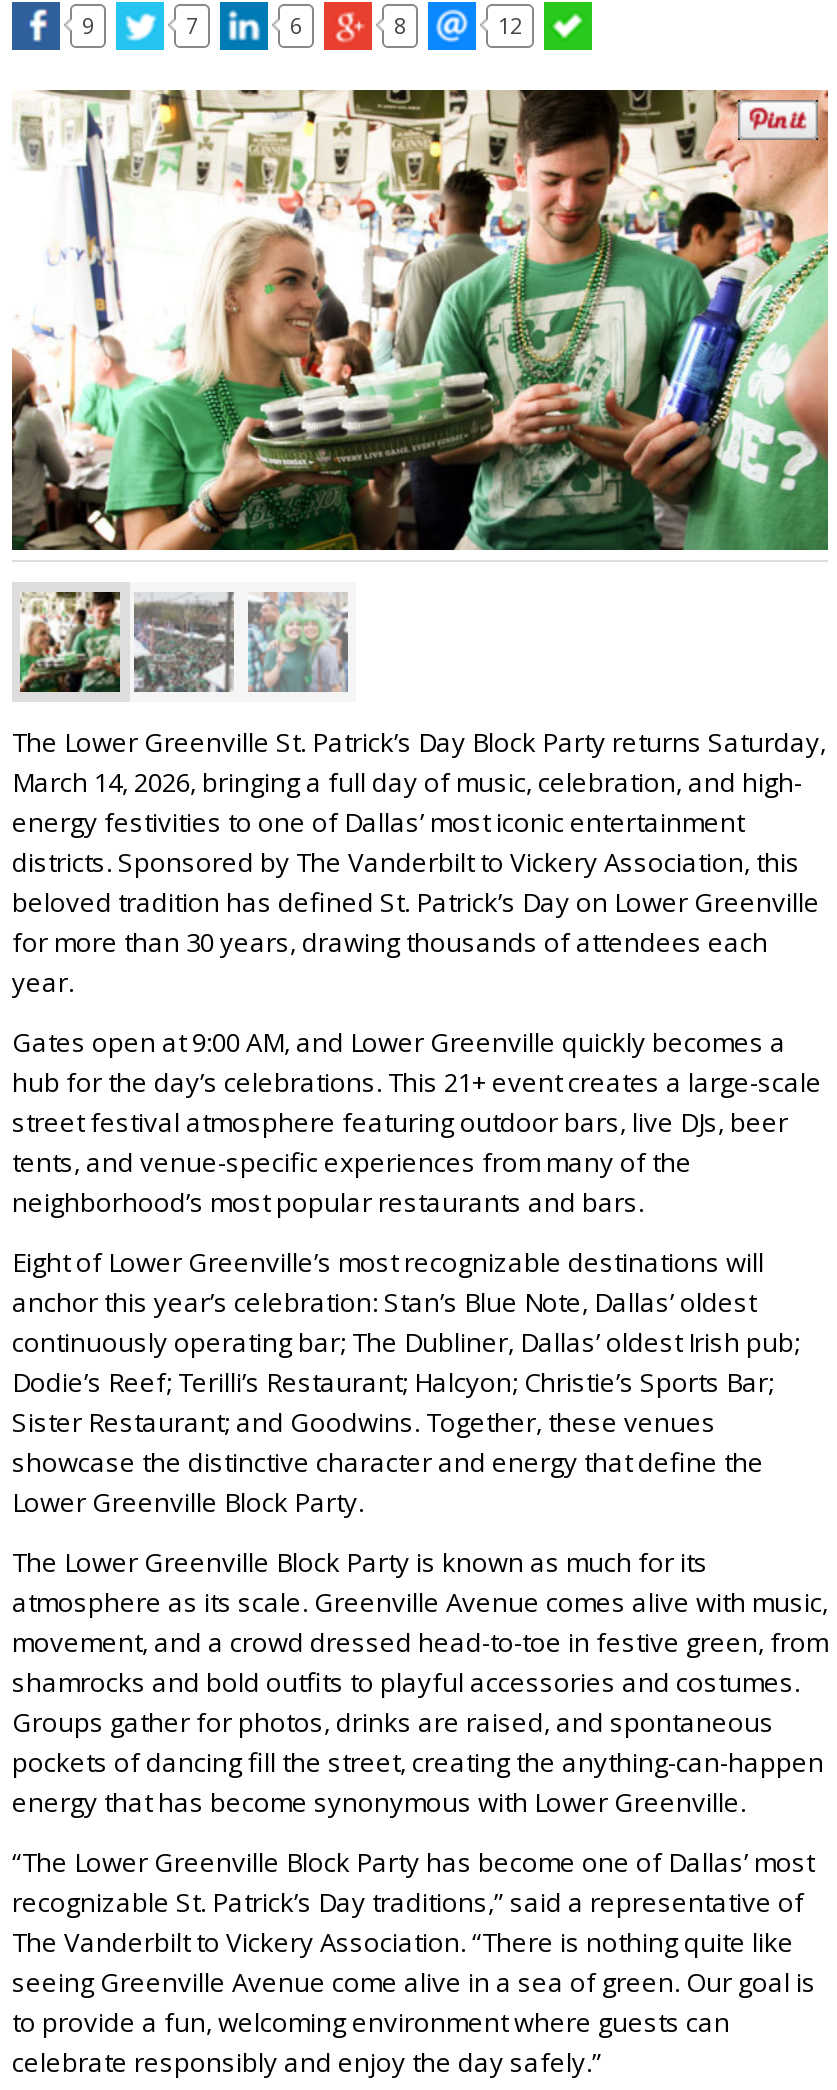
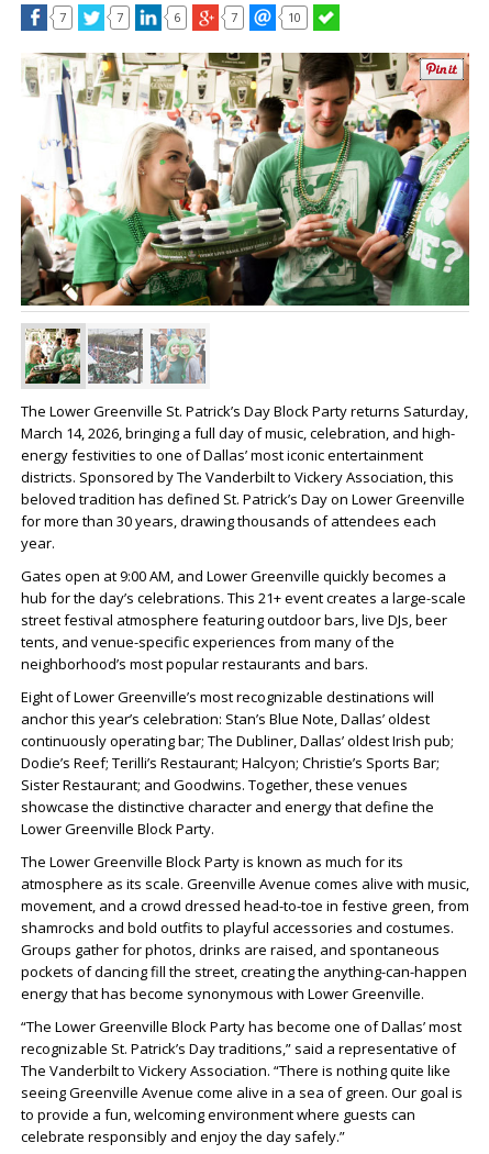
[82,9,94,39] 9 -> [59,8,66,25] 7
[394,9,406,39] 8 -> [231,8,237,25] 7
[498,9,522,39] 12 -> [288,8,301,25] 10

